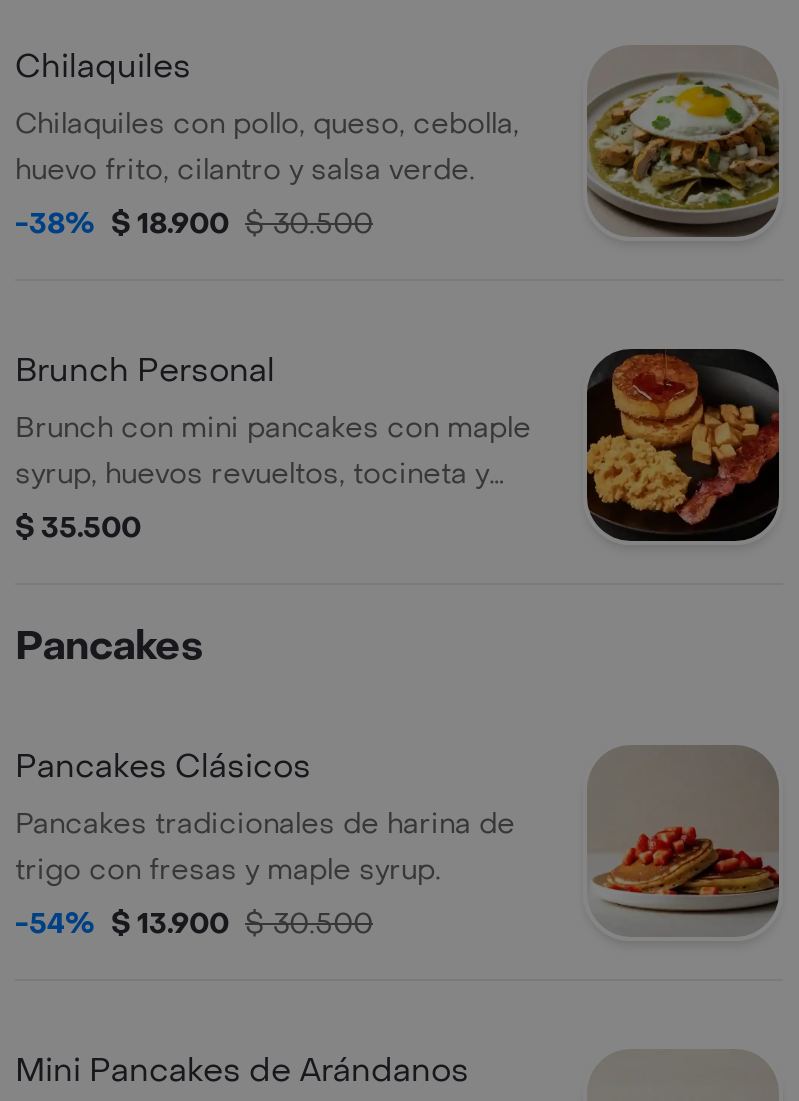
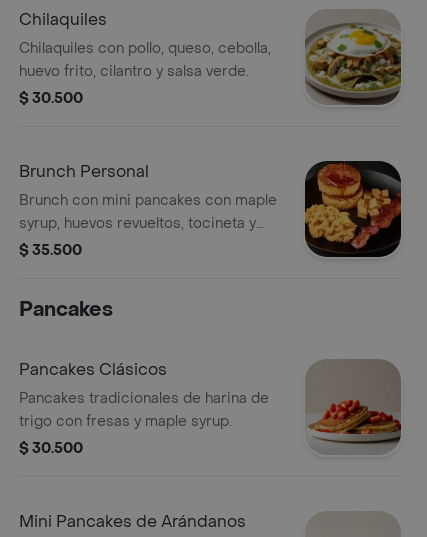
[15,205,373,243] -38% $ 18.900 $ 30.500 -> [19,89,83,108] $ 30.500
[15,905,373,943] -54% $ 13.900 $ 30.500 -> [19,439,83,458] $ 30.500

